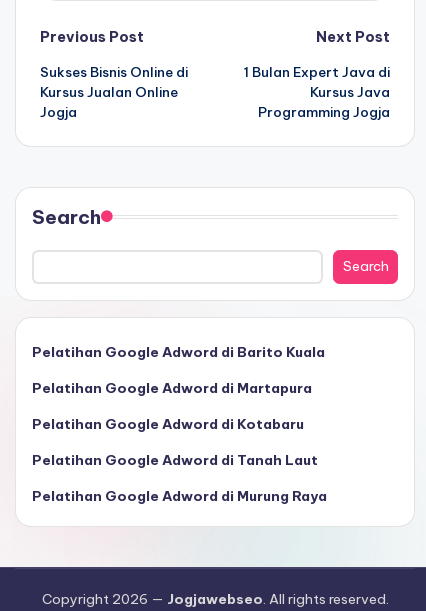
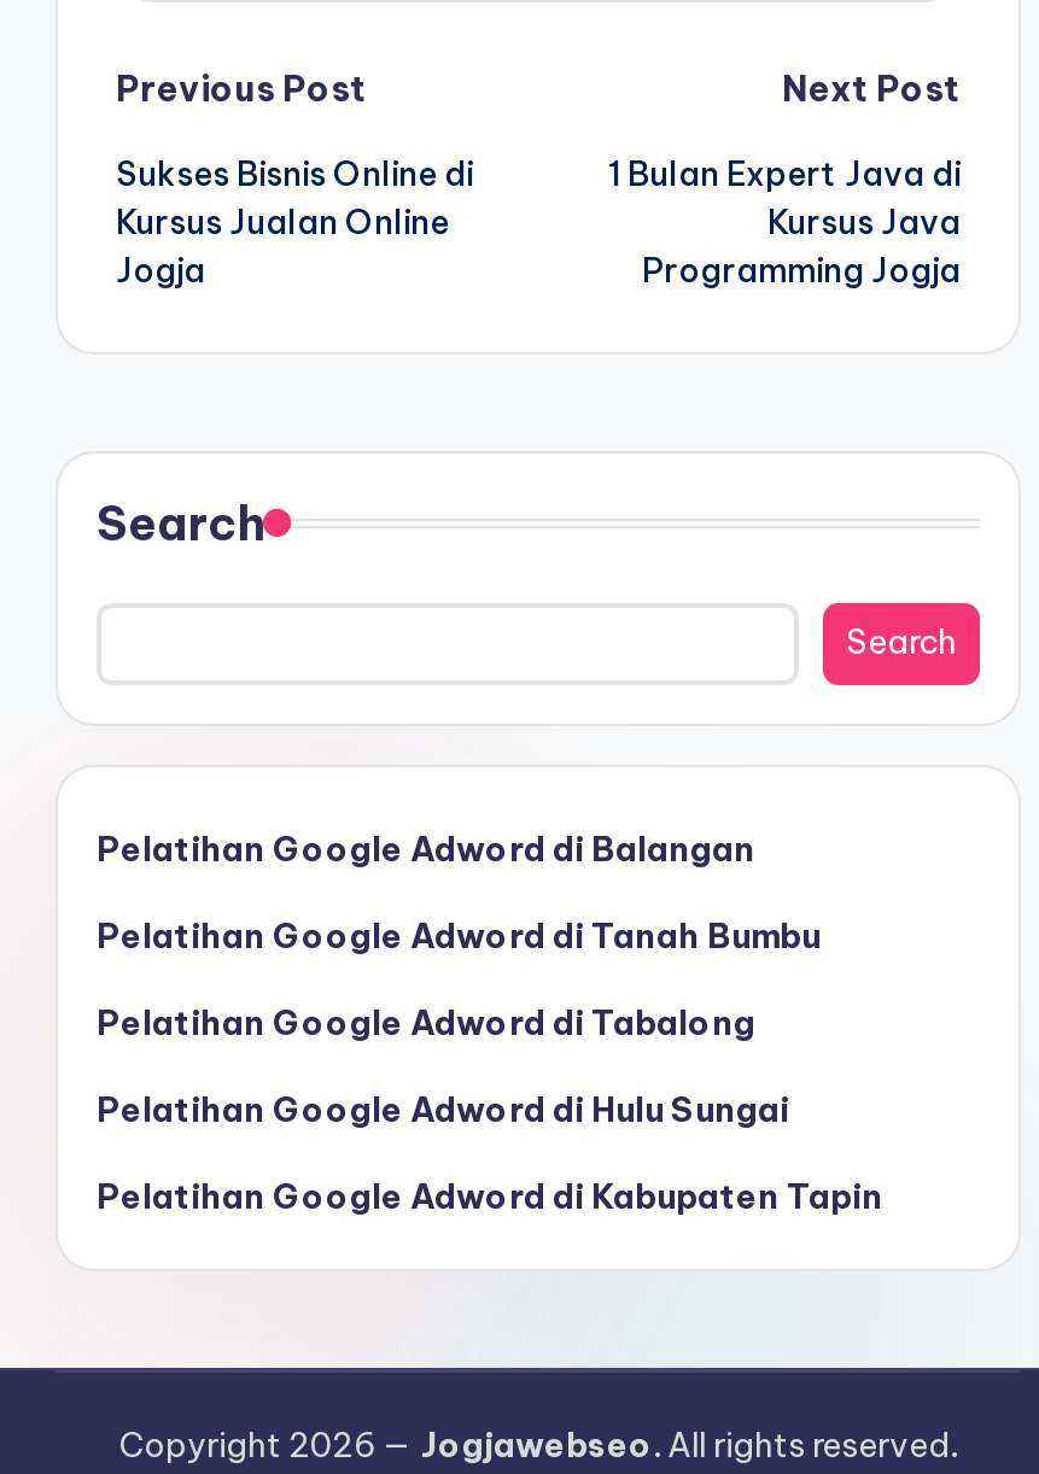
[32,342,325,360] Pelatihan Google Adword di Barito Kuala -> [97,826,755,870] Pelatihan Google Adword di Balangan
[32,378,312,396] Pelatihan Google Adword di Martapura -> [97,913,821,957] Pelatihan Google Adword di Tanah Bumbu
[32,414,304,432] Pelatihan Google Adword di Kotabaru -> [97,1000,755,1043] Pelatihan Google Adword di Tabalong
[32,450,318,468] Pelatihan Google Adword di Tanah Laut -> [97,1087,789,1130] Pelatihan Google Adword di Hulu Sungai
[32,486,327,504] Pelatihan Google Adword di Murung Raya -> [97,1174,883,1217] Pelatihan Google Adword di Kabupaten Tapin

